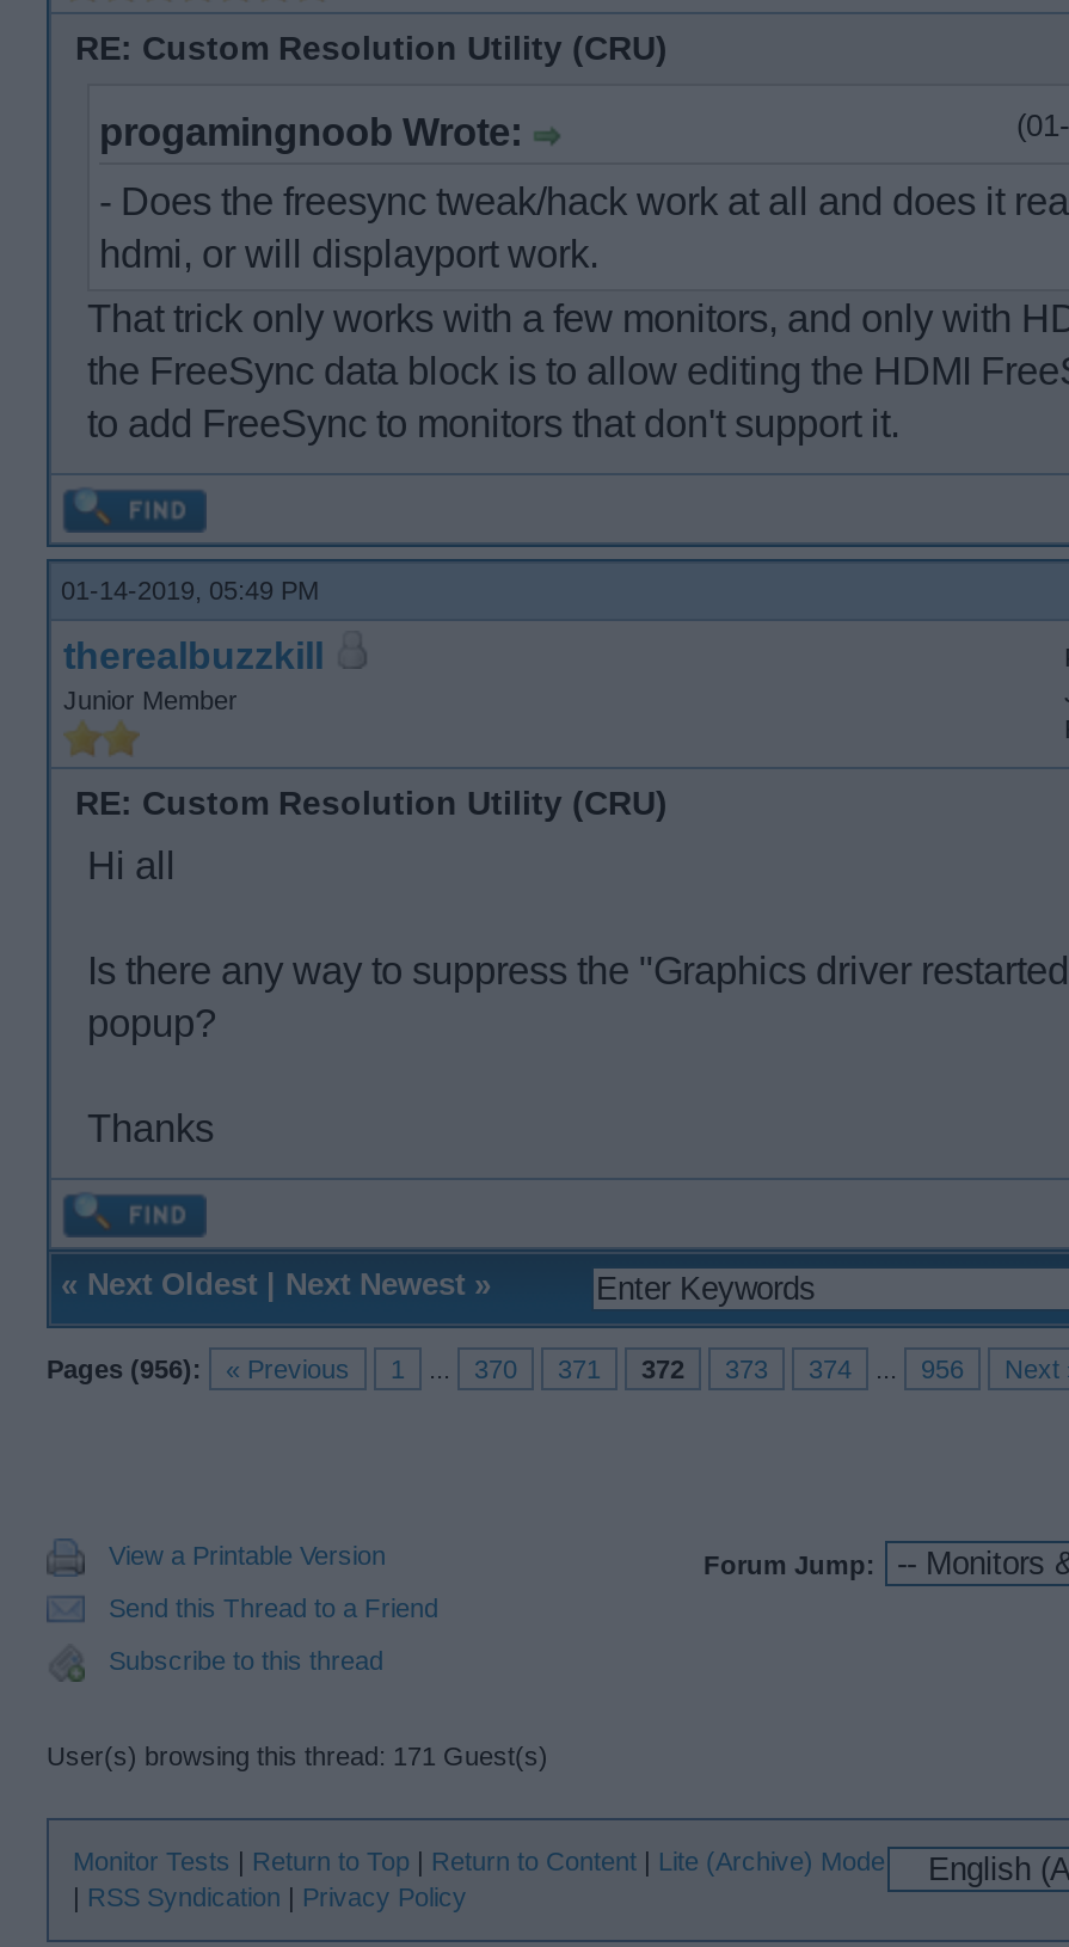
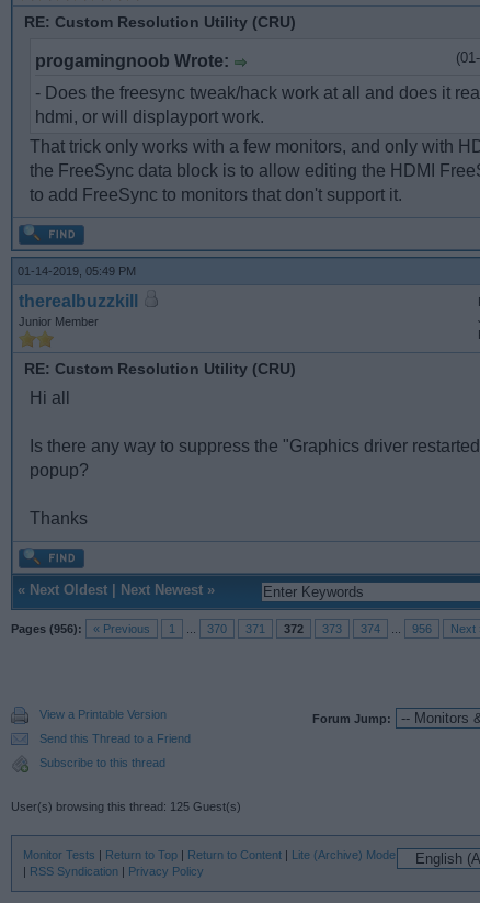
[47,1742,548,1770] User(s) browsing this thread: 171 Guest(s) -> [11,800,241,813] User(s) browsing this thread: 125 Guest(s)

